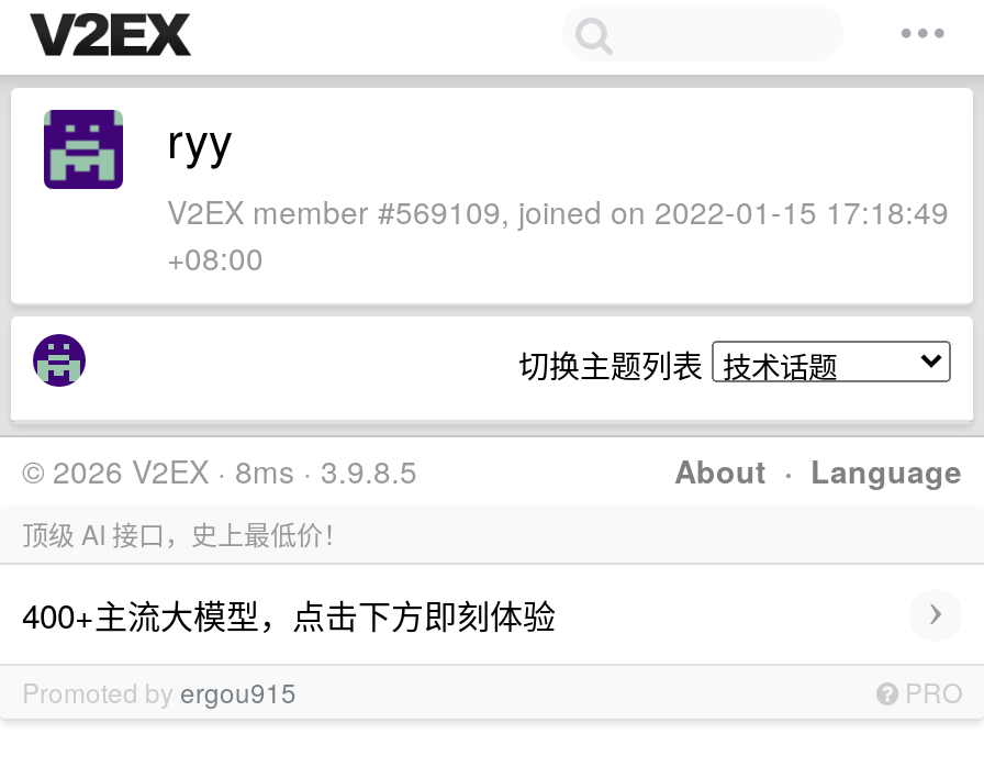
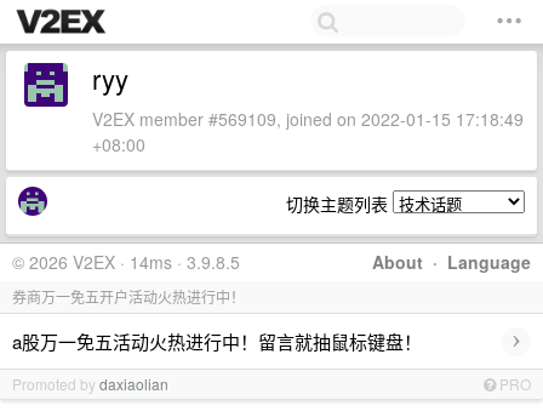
[22,448,417,492] © 2026 V2EX · 8ms · 3.9.8.5 -> [12,250,240,274] © 2026 V2EX · 14ms · 3.9.8.5
[22,514,349,552] 顶级 AI 接口，史上最低价！ -> [12,286,245,307] 券商万一免五开户活动火热进行中！
[22,590,556,636] 400+主流大模型，点击下方即刻体验 -> [12,328,422,353] a股万一免五活动火热进行中！留言就抽鼠标键盘！
[22,672,297,710] Promoted by ergou915 -> [12,373,168,394] Promoted by daxiaolian

